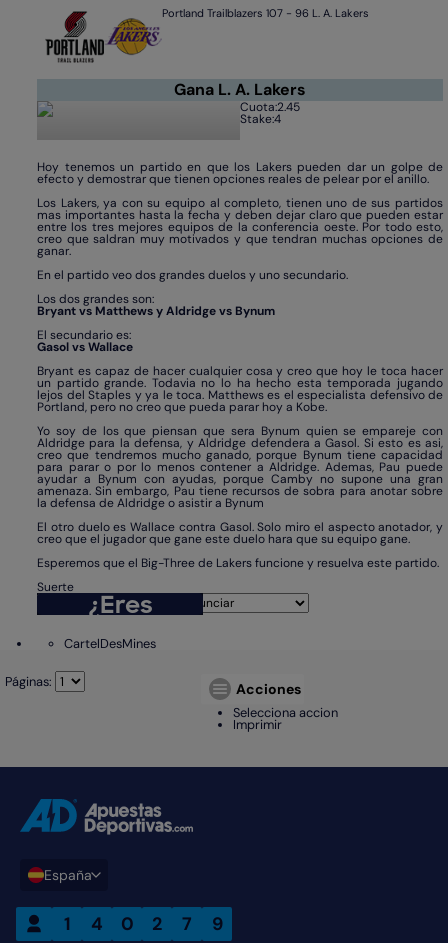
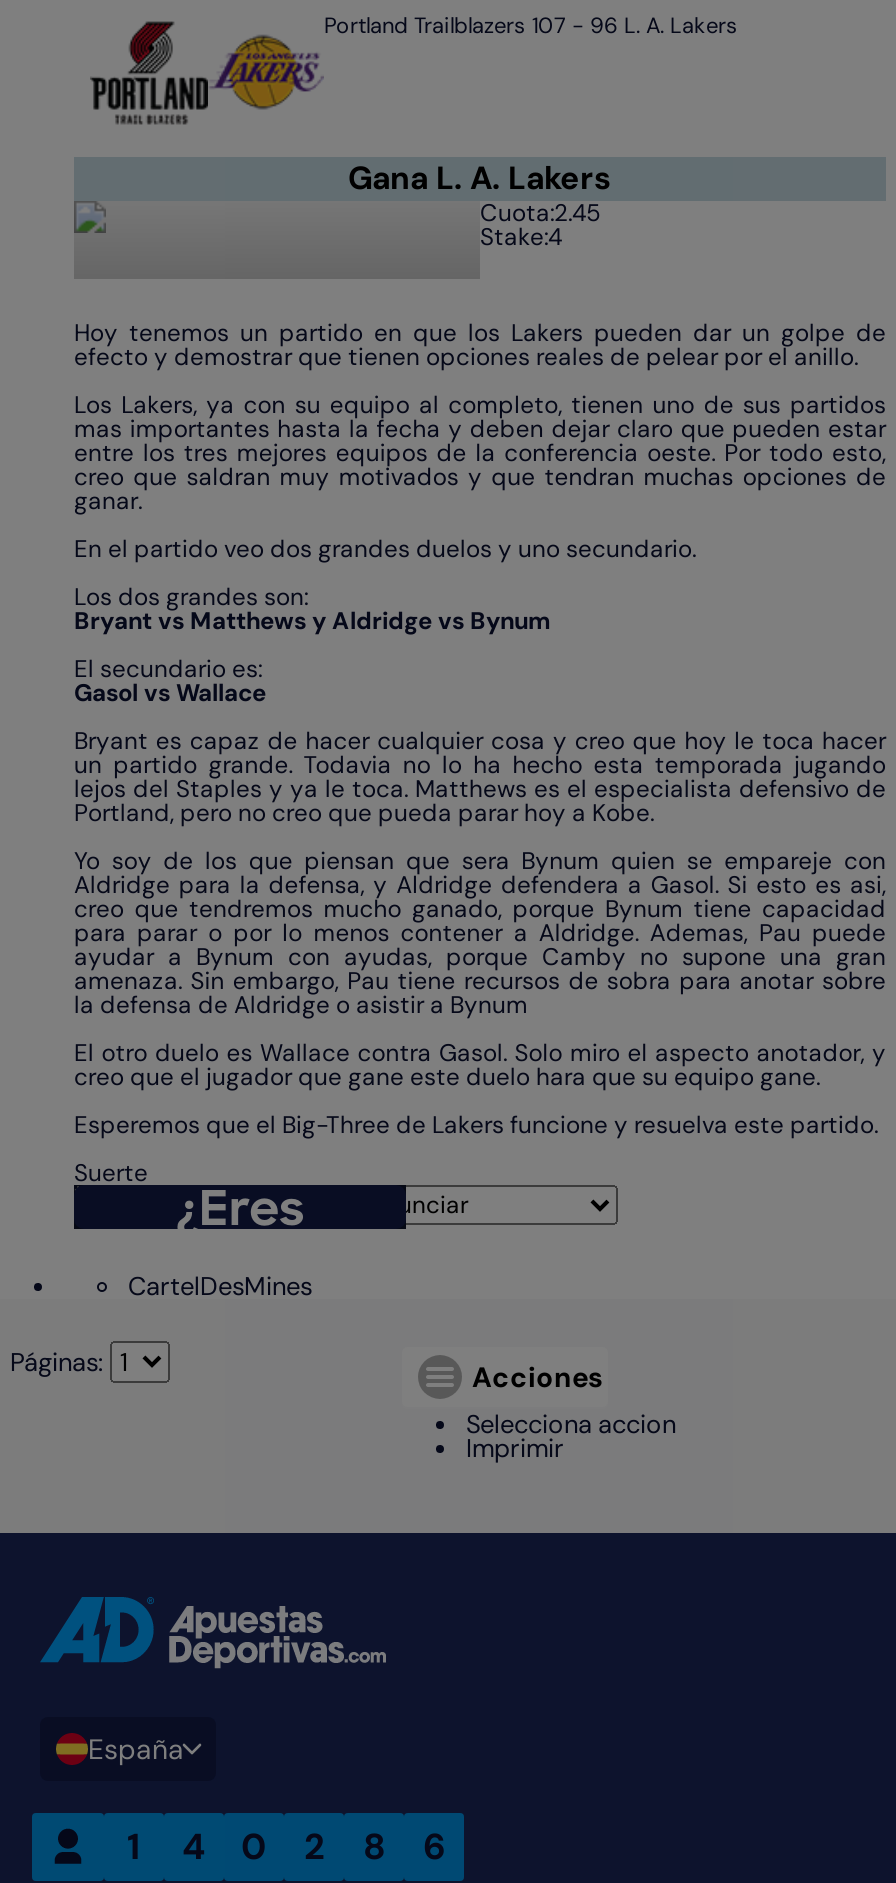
[182,912,192,936] 7 -> [363,1822,385,1870] 8
[211,912,222,936] 9 -> [423,1822,445,1870] 6

